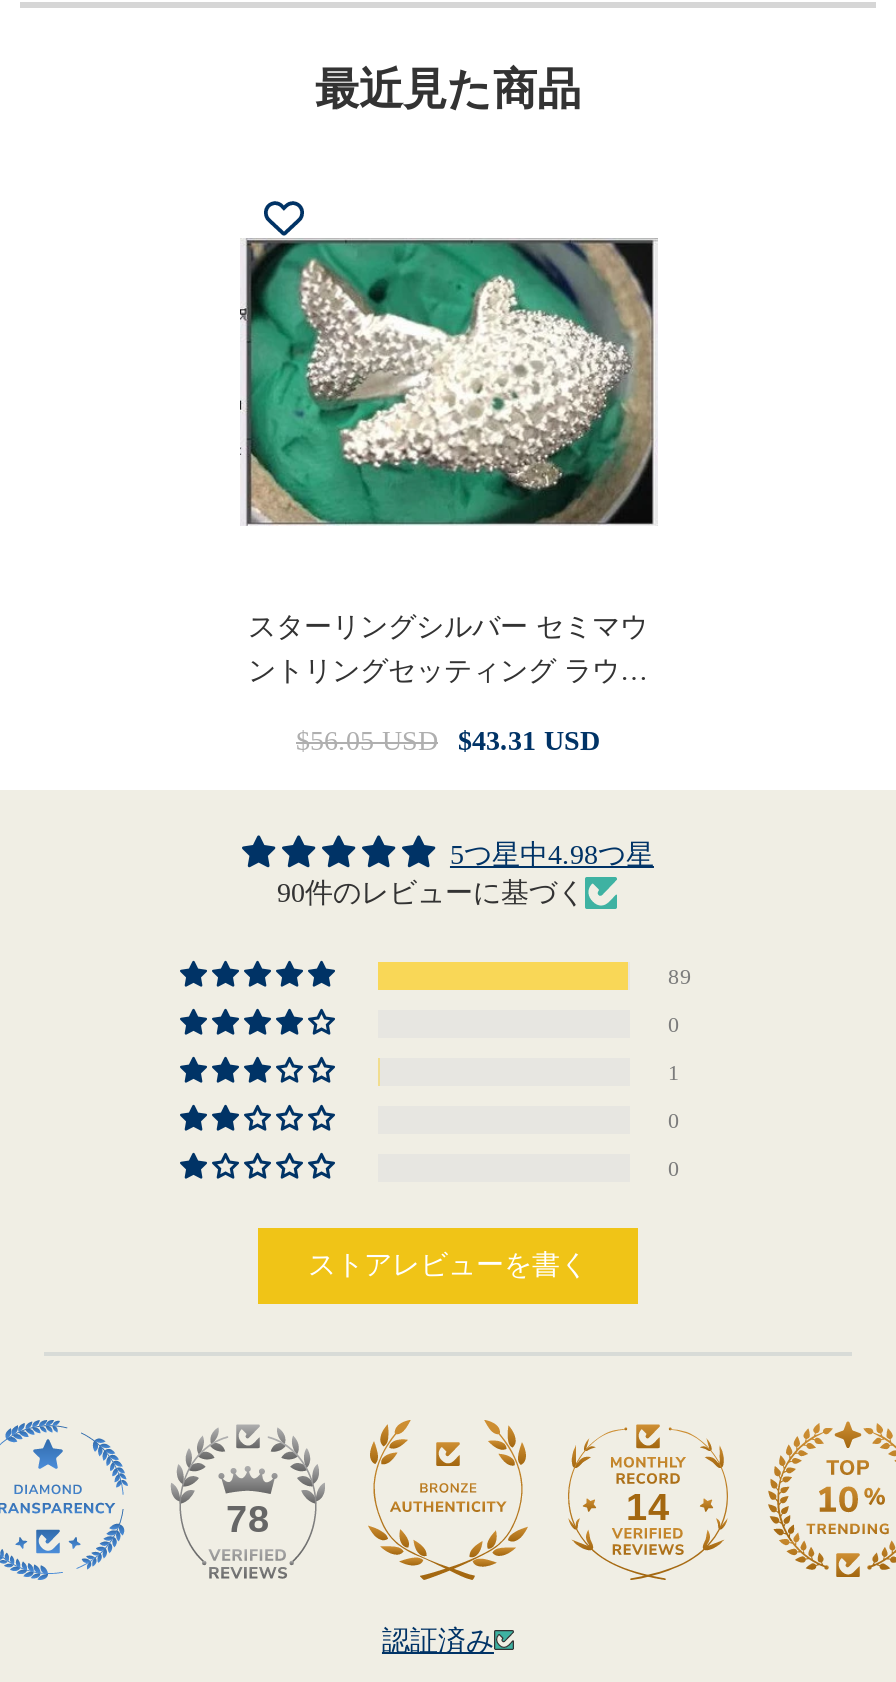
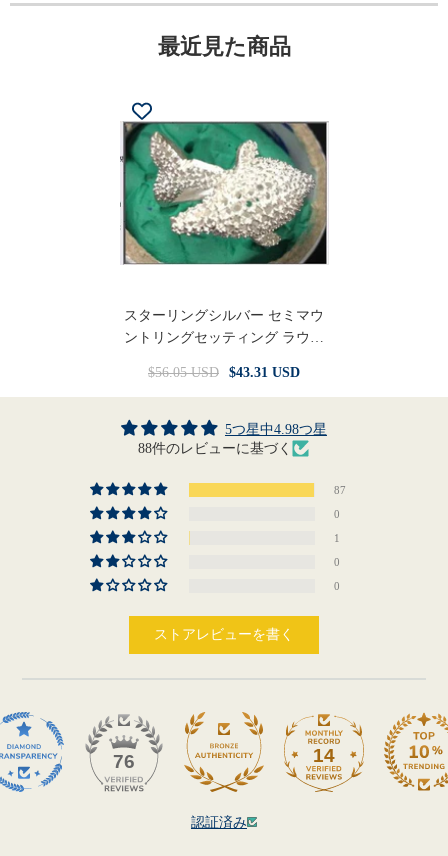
[277,878,585,908] 90件のレビューに基づく -> [138,441,292,456] 88件のレビューに基づく
[668,965,692,989] 89 -> [334,484,346,496] 87
[226,1498,270,1540] 78 -> [113,751,135,772] 76

